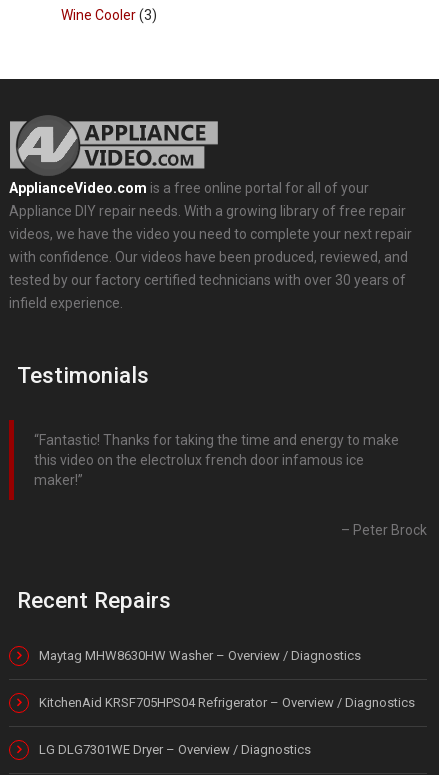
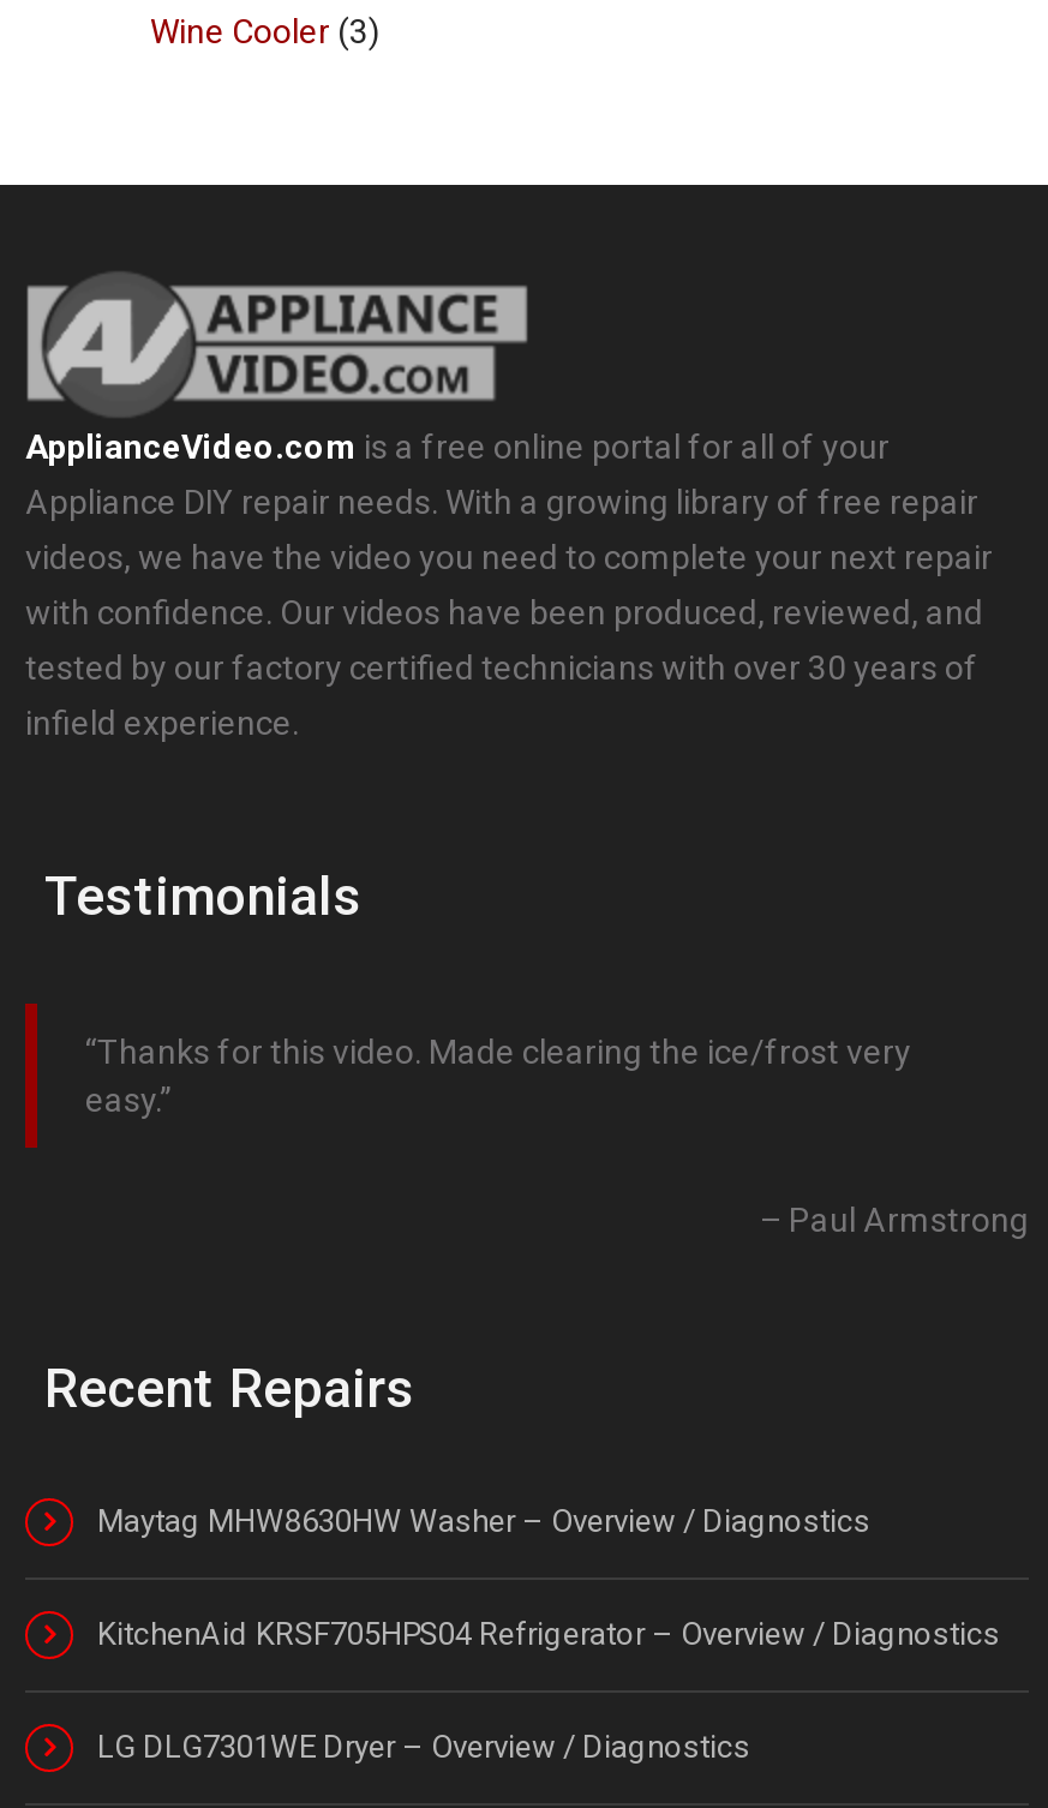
[34,432,399,488] Fantastic! Thanks for taking the time and energy to make | this video on the electrolux french door infamous ice | maker! -> [85,1031,911,1118] Thanks for this video. Made clearing the ice/frost very | easy.
[353,522,427,538] Peter Brock -> [789,1200,1029,1238] Paul Armstrong

